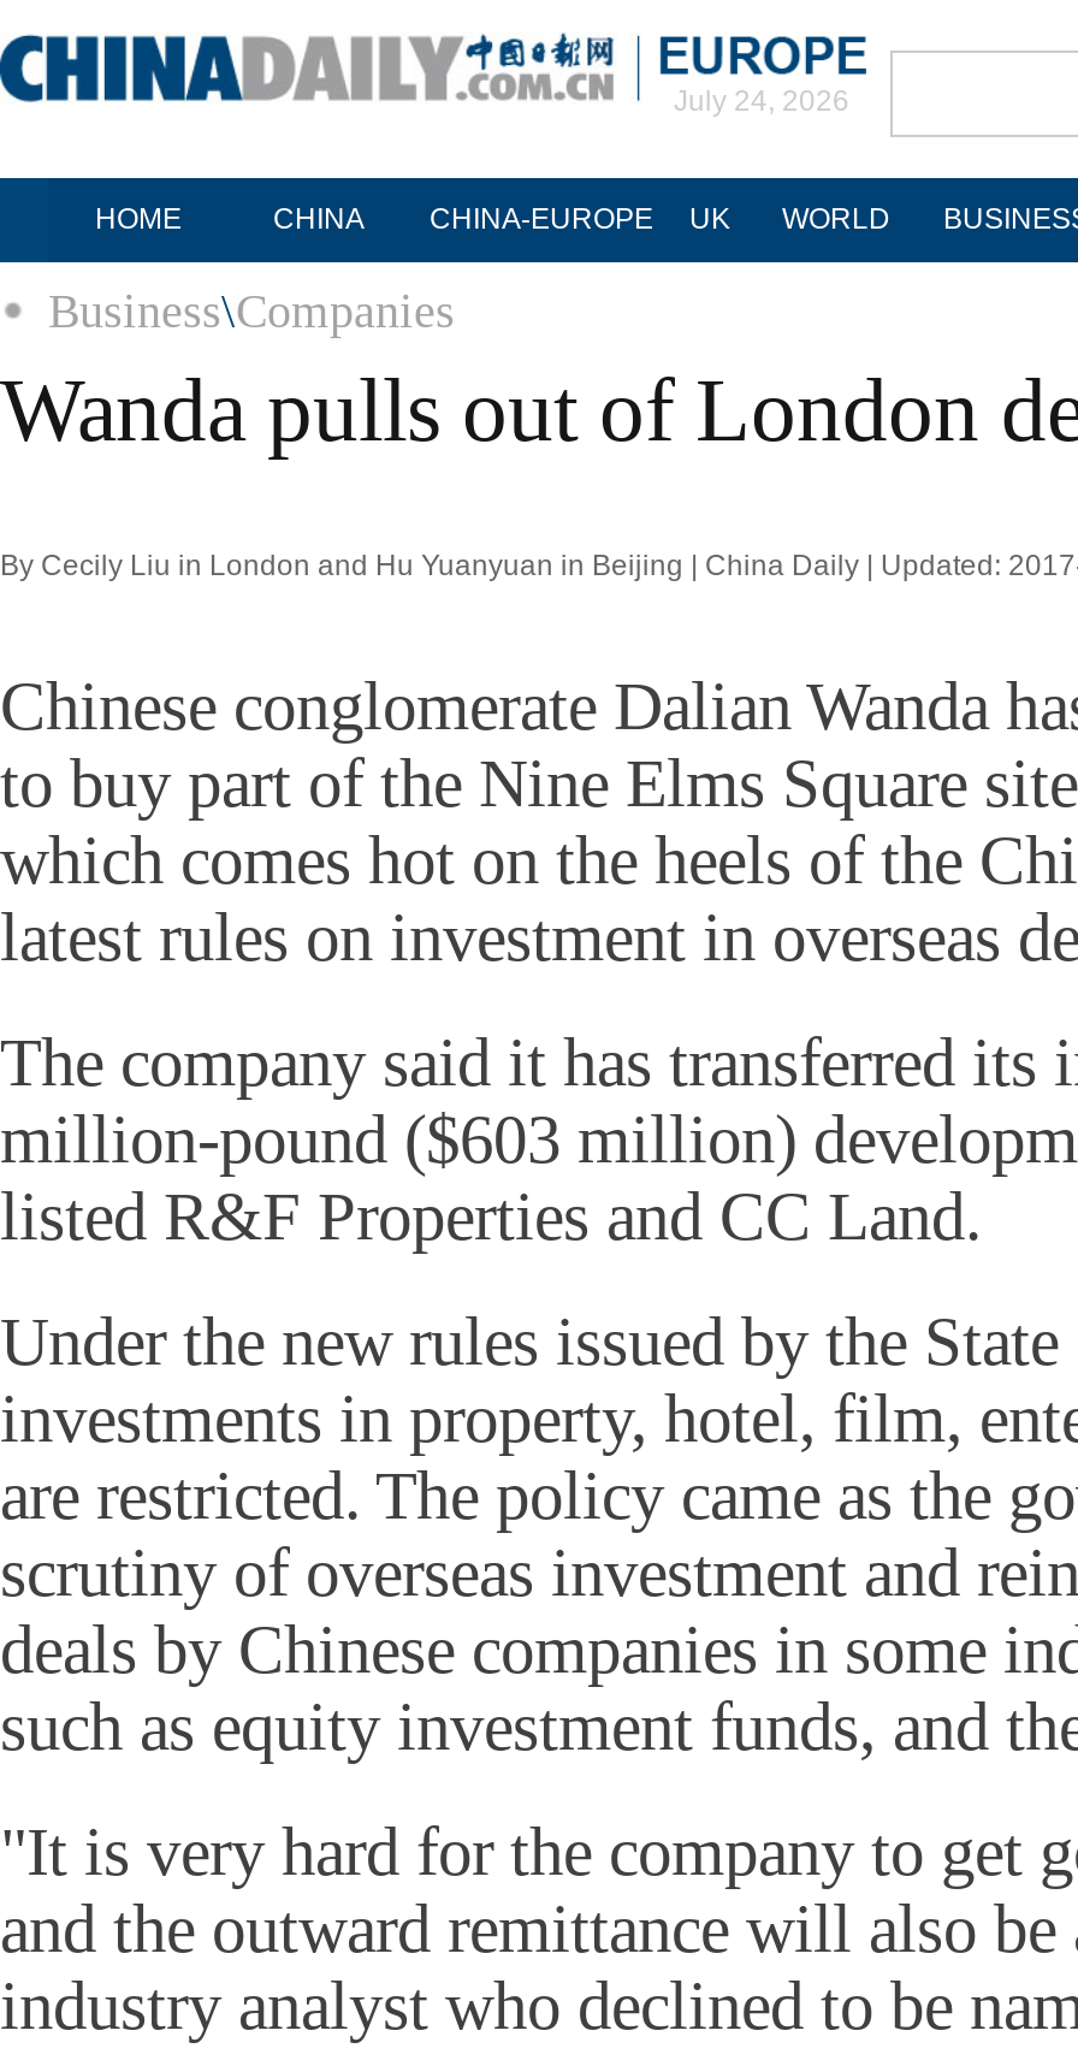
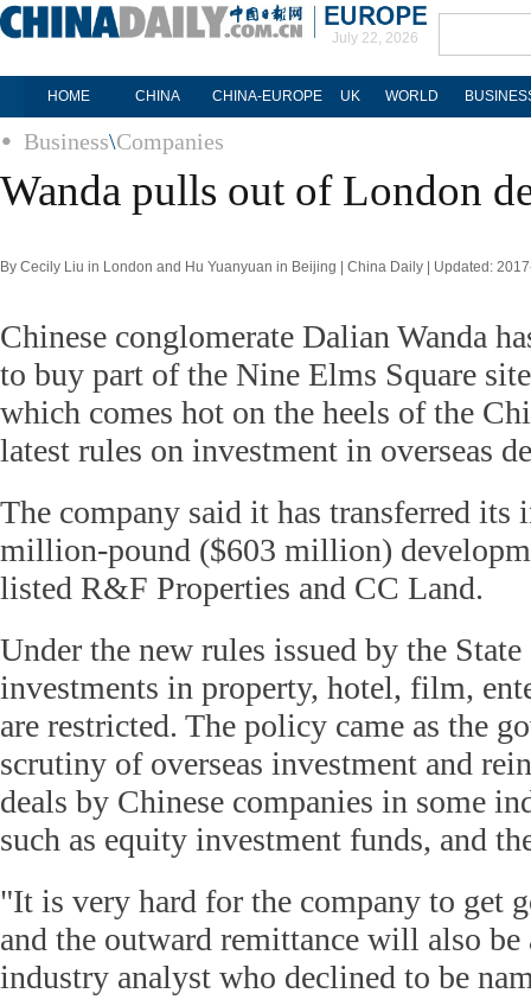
[674,84,849,118] July 24, 2026 -> [332,30,418,46] July 22, 2026

